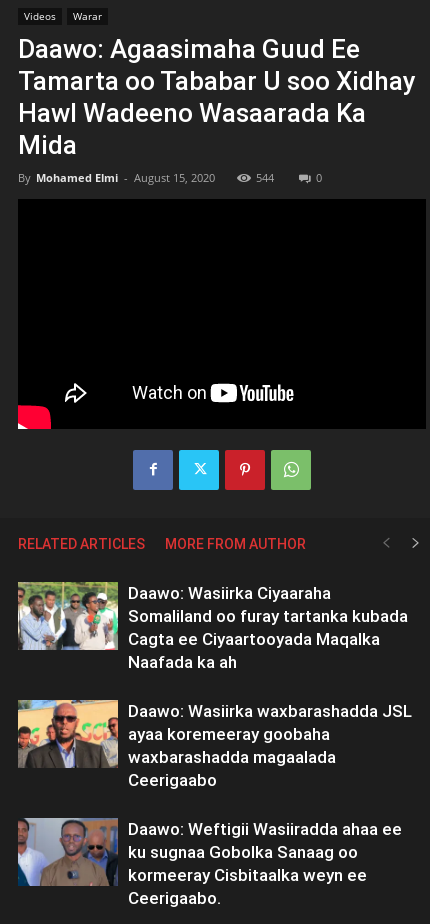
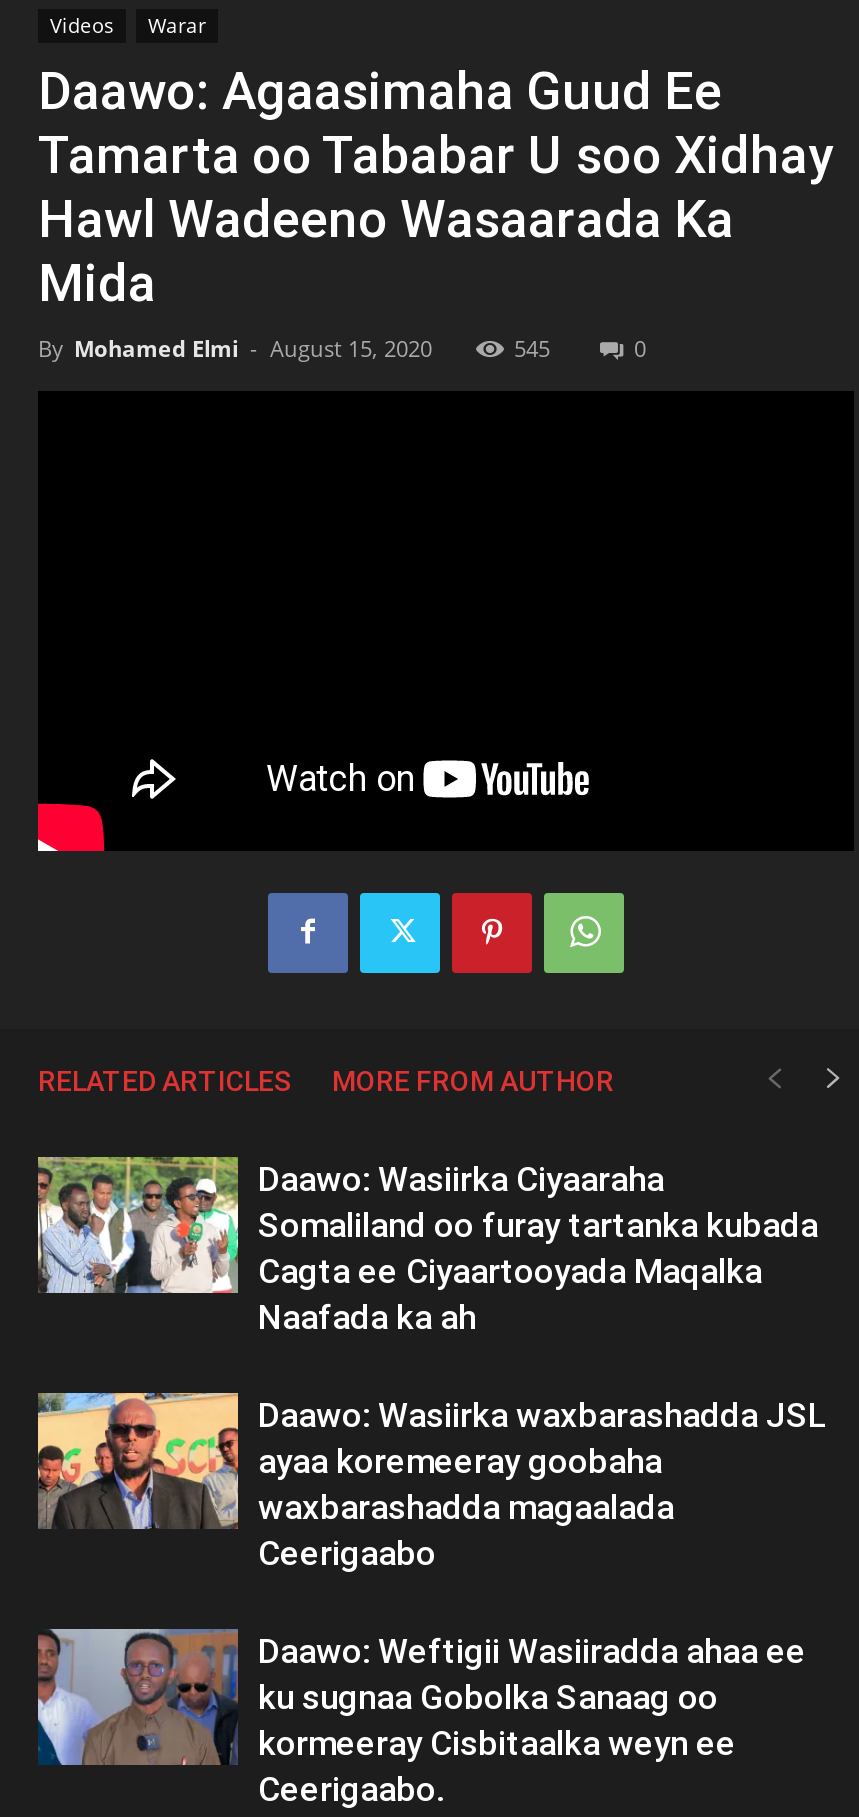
[256,170,274,185] 544 -> [514,333,550,363] 545

